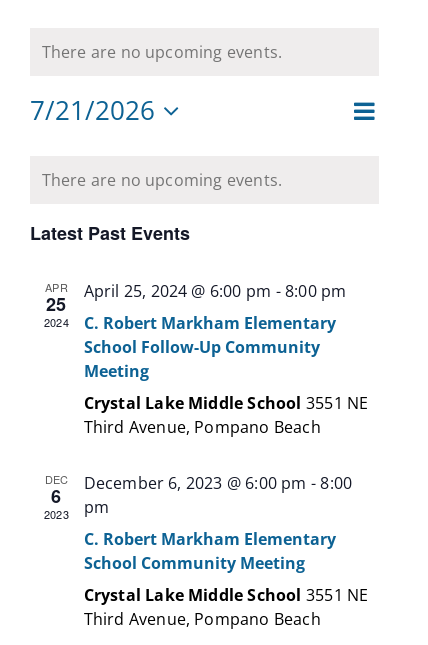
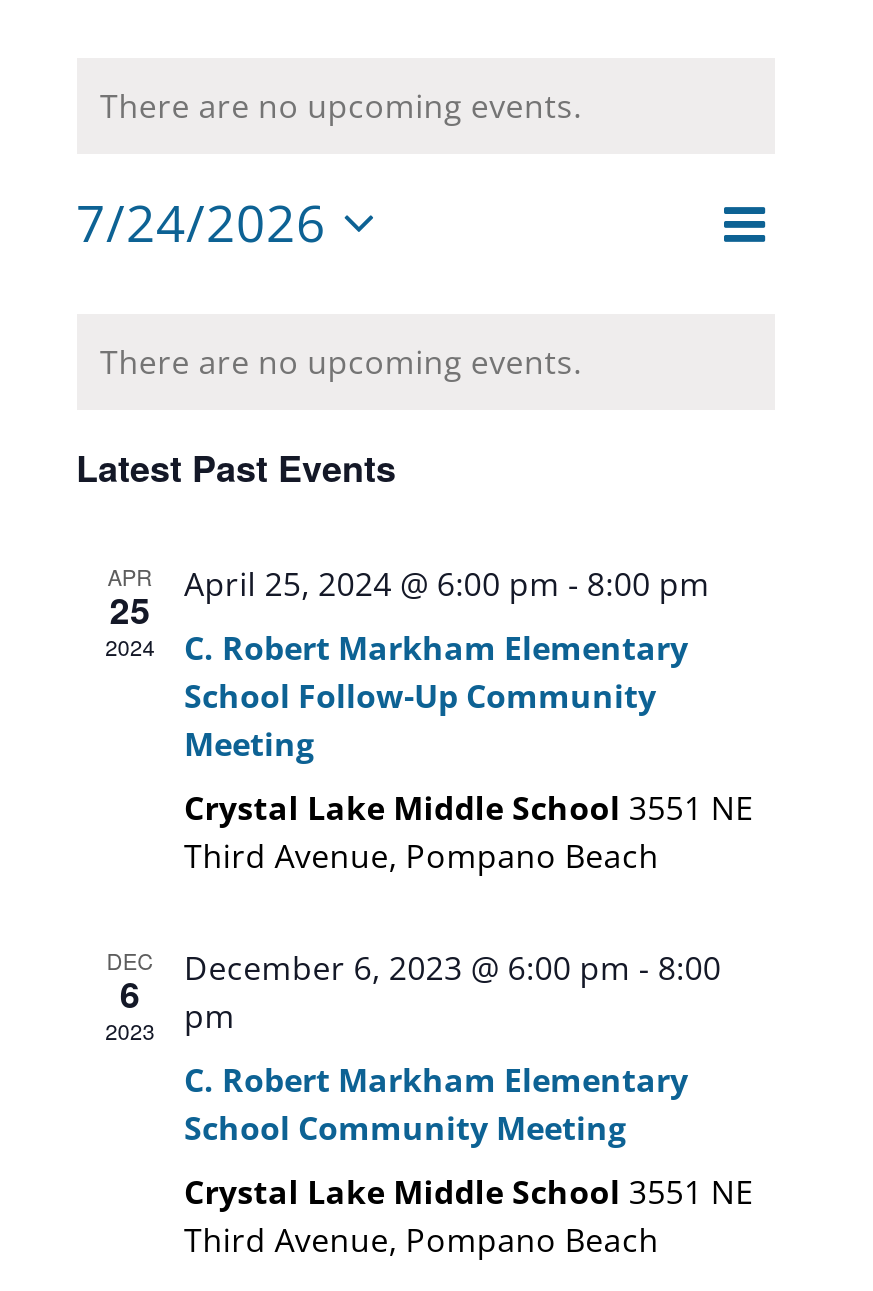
[29,93,154,128] 7/21/2026 -> [76,188,326,258] 7/24/2026

